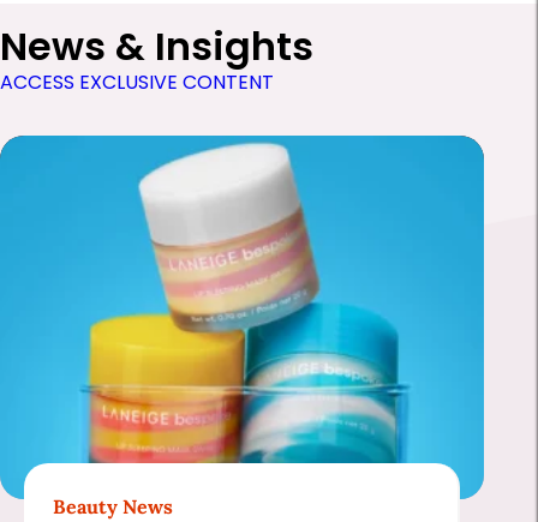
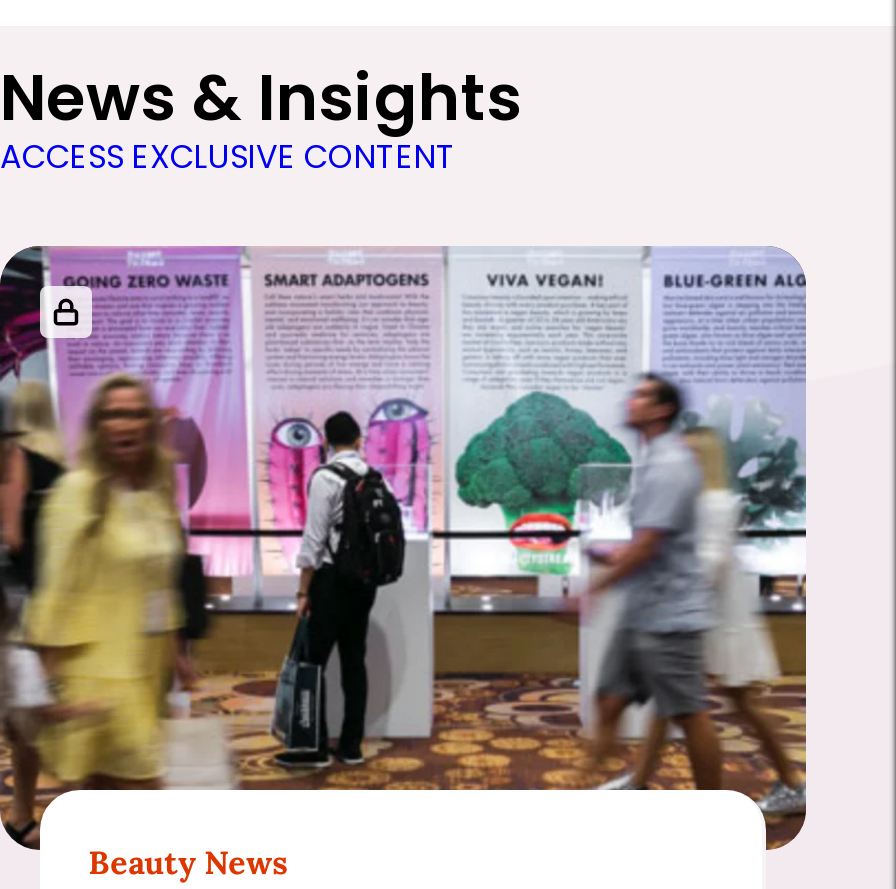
[4,134,485,500] [image] -> [6,245,808,851] [image]

